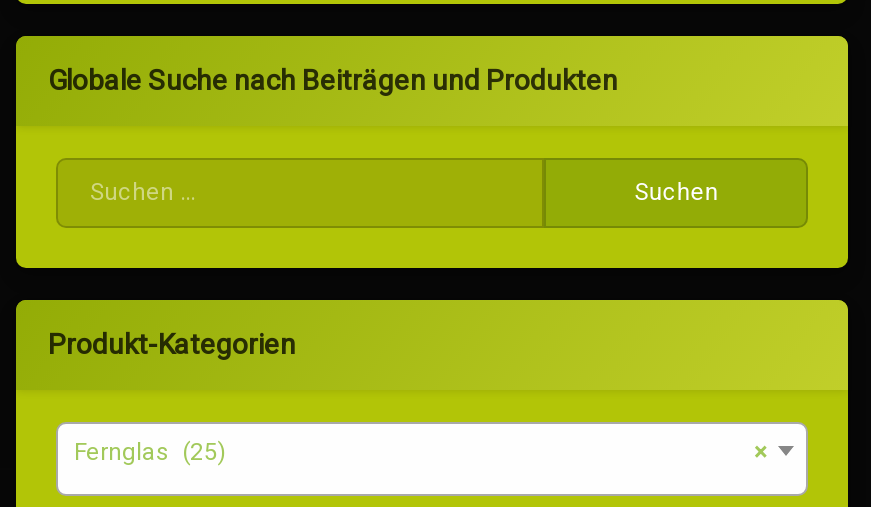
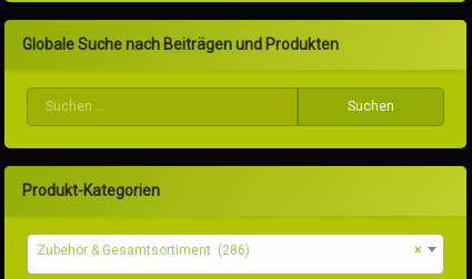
[74,439,226,467] Fernglas (25) -> [37,243,250,259] Zubehör & Gesamtsortiment (286)

